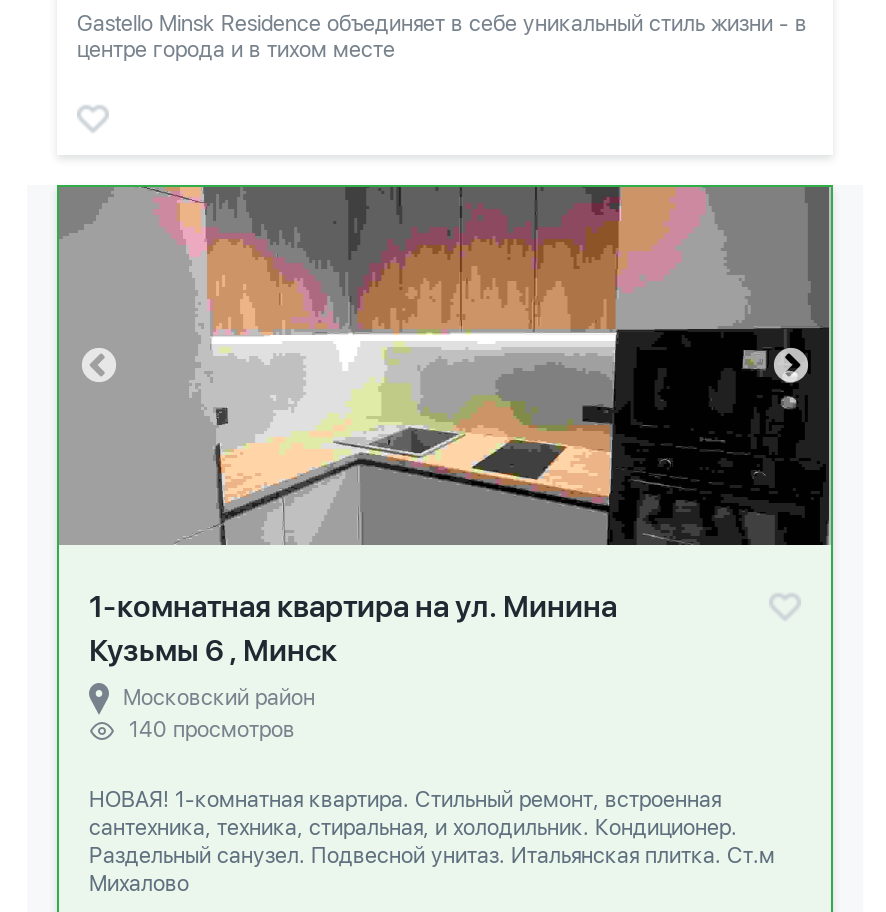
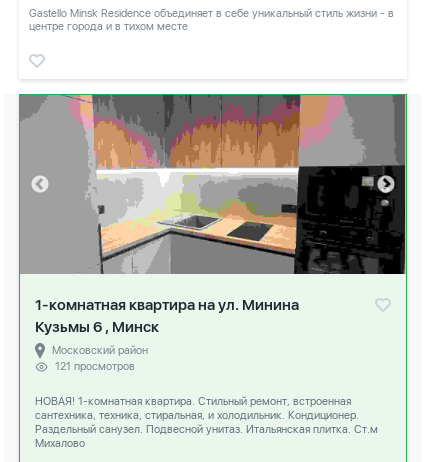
[129,717,295,743] 140 просмотров -> [55,360,135,373] 121 просмотров

